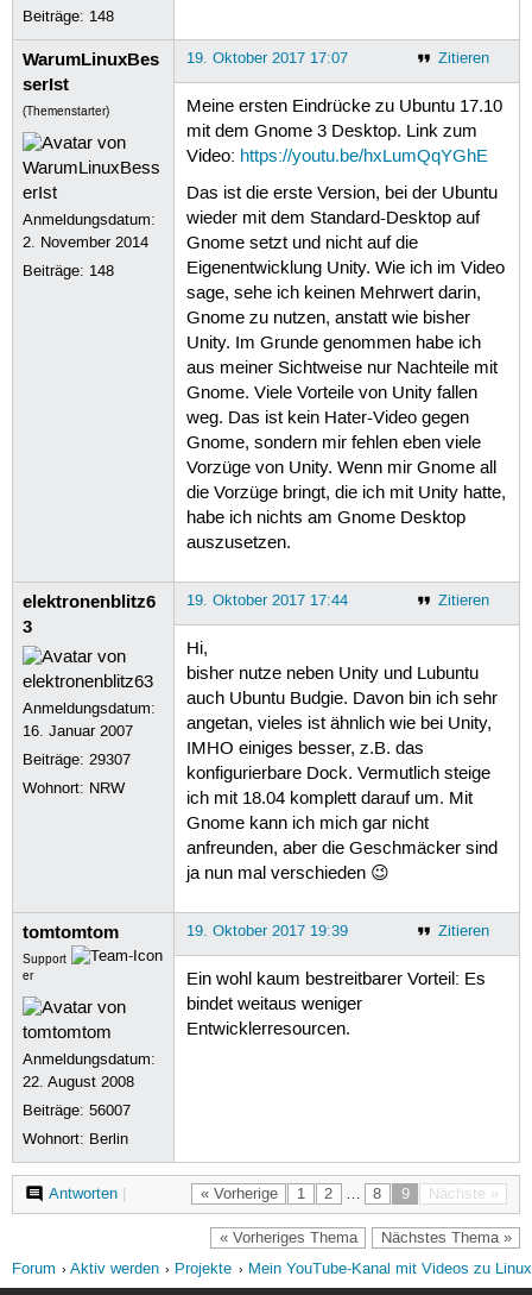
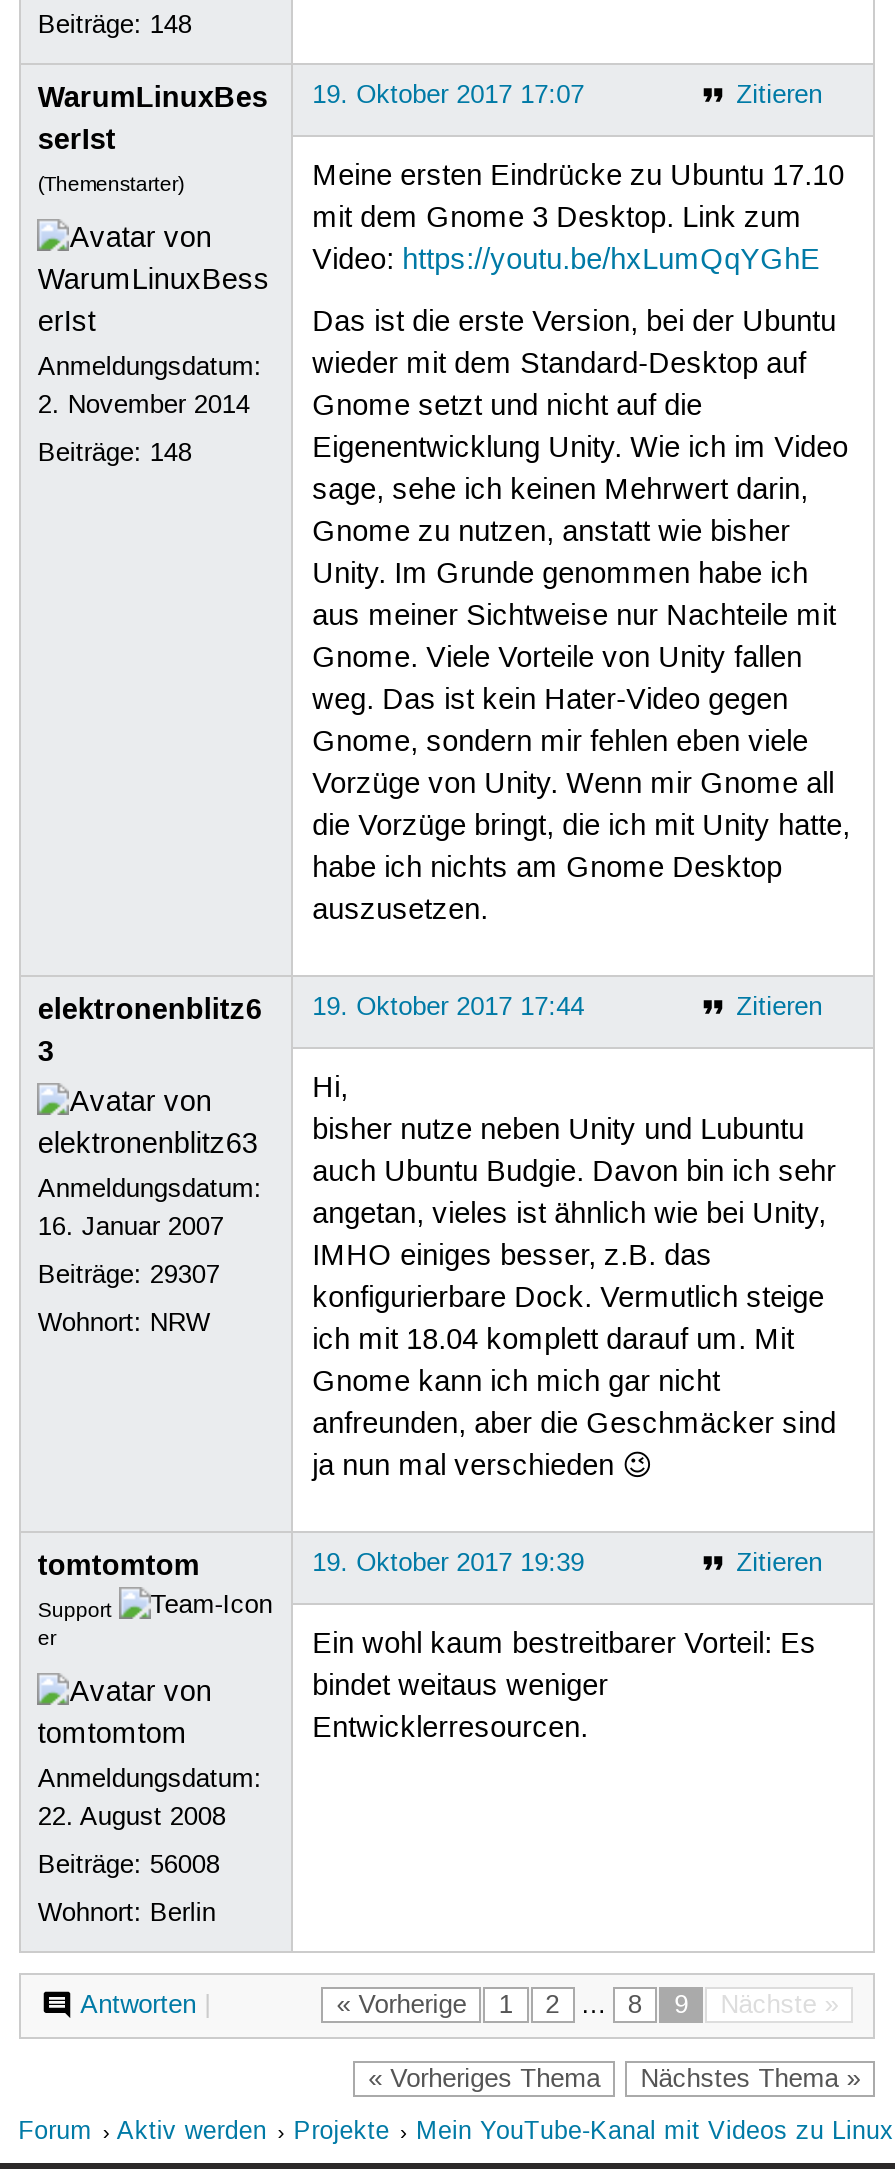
[23,1101,131,1120] Beiträge: 56007 -> [38,1849,220,1881] Beiträge: 56008

